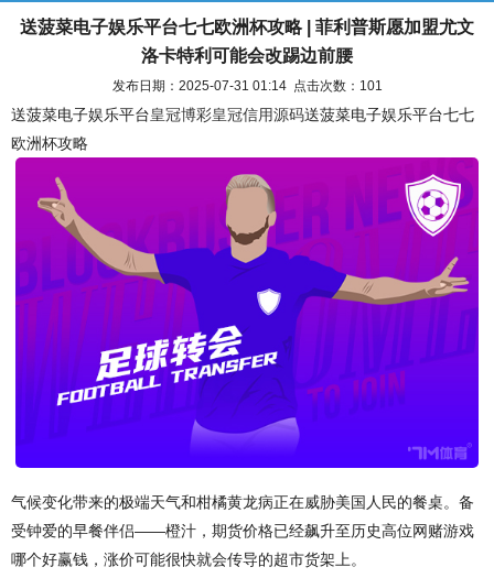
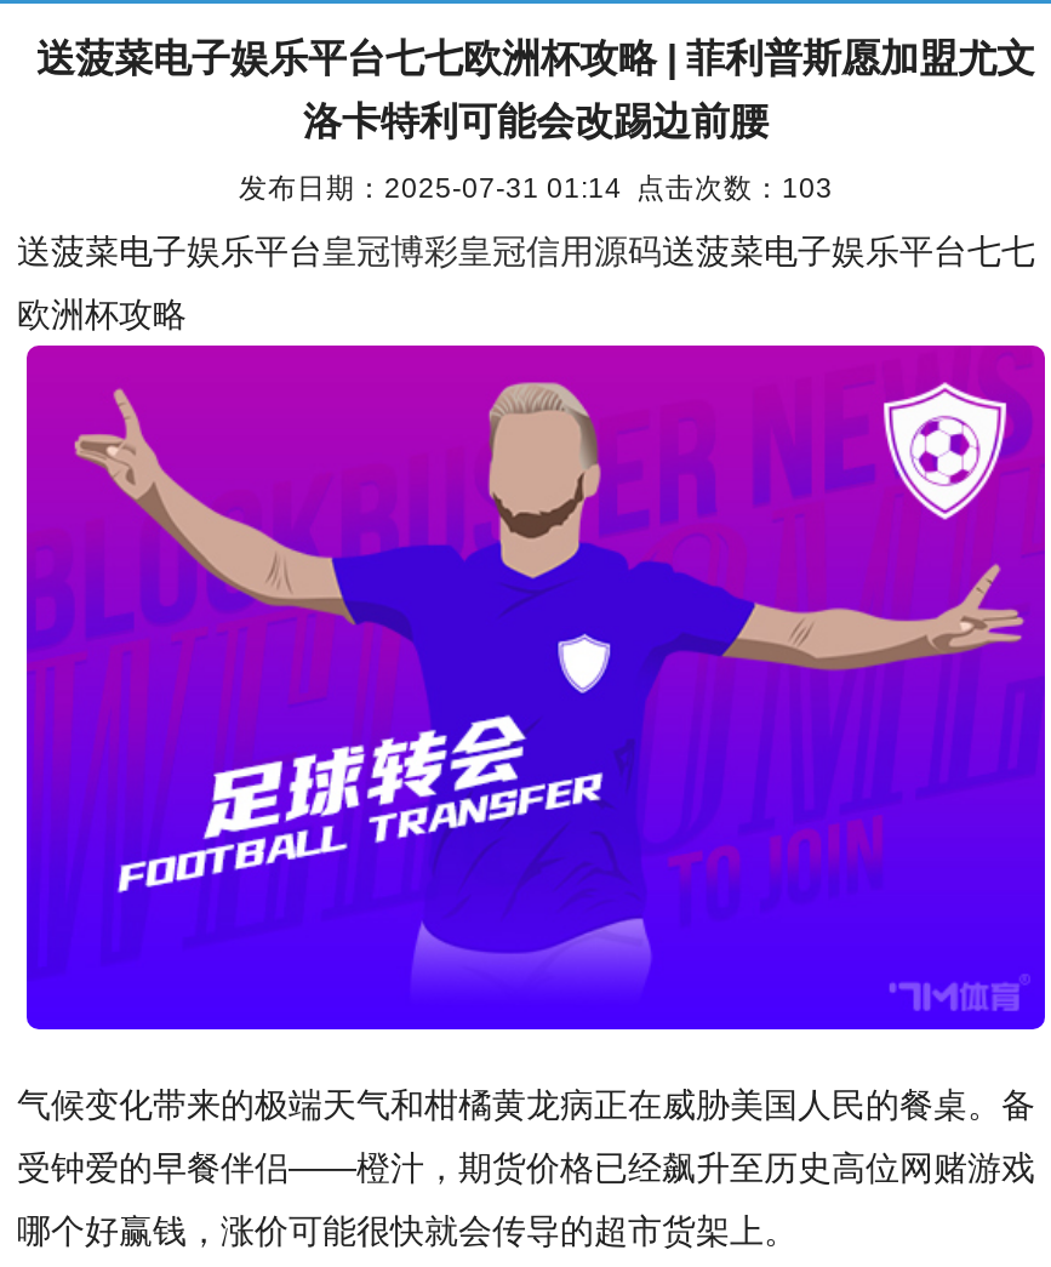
[112,78,382,92] 发布日期：2025-07-31 01:14 点击次数：101 -> [239,171,833,202] 发布日期：2025-07-31 01:14 点击次数：103

